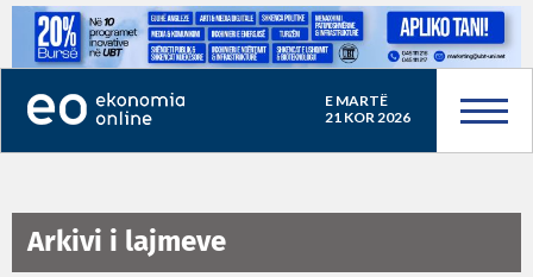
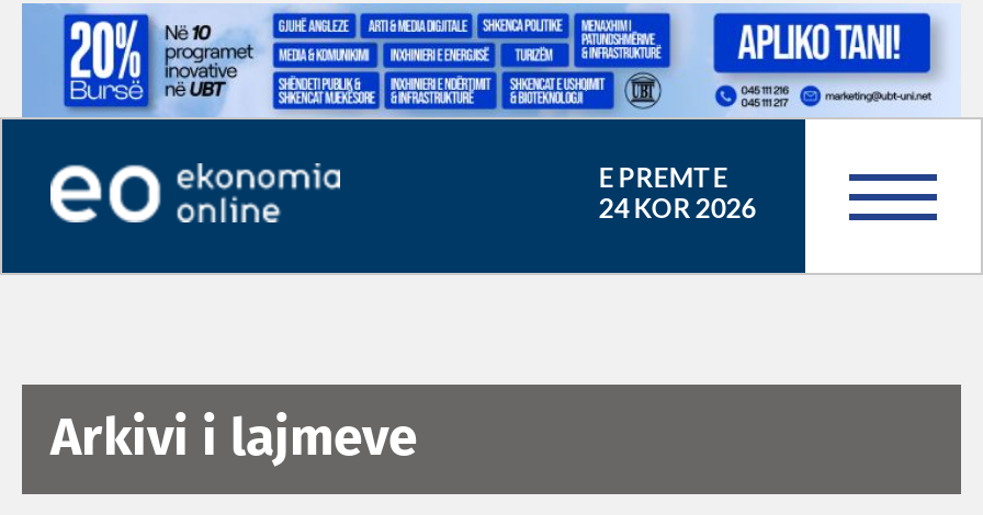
[324,92,387,109] E MARTË -> [598,161,728,194] E PREMTE
[324,108,410,126] 21 KOR 2026 -> [598,192,756,225] 24 KOR 2026

